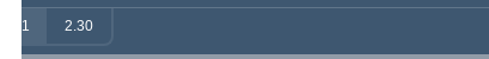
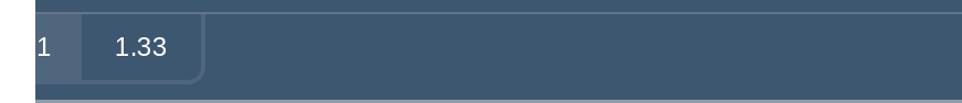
[64,18,93,34] 2.30 -> [115,32,168,62] 1.33

